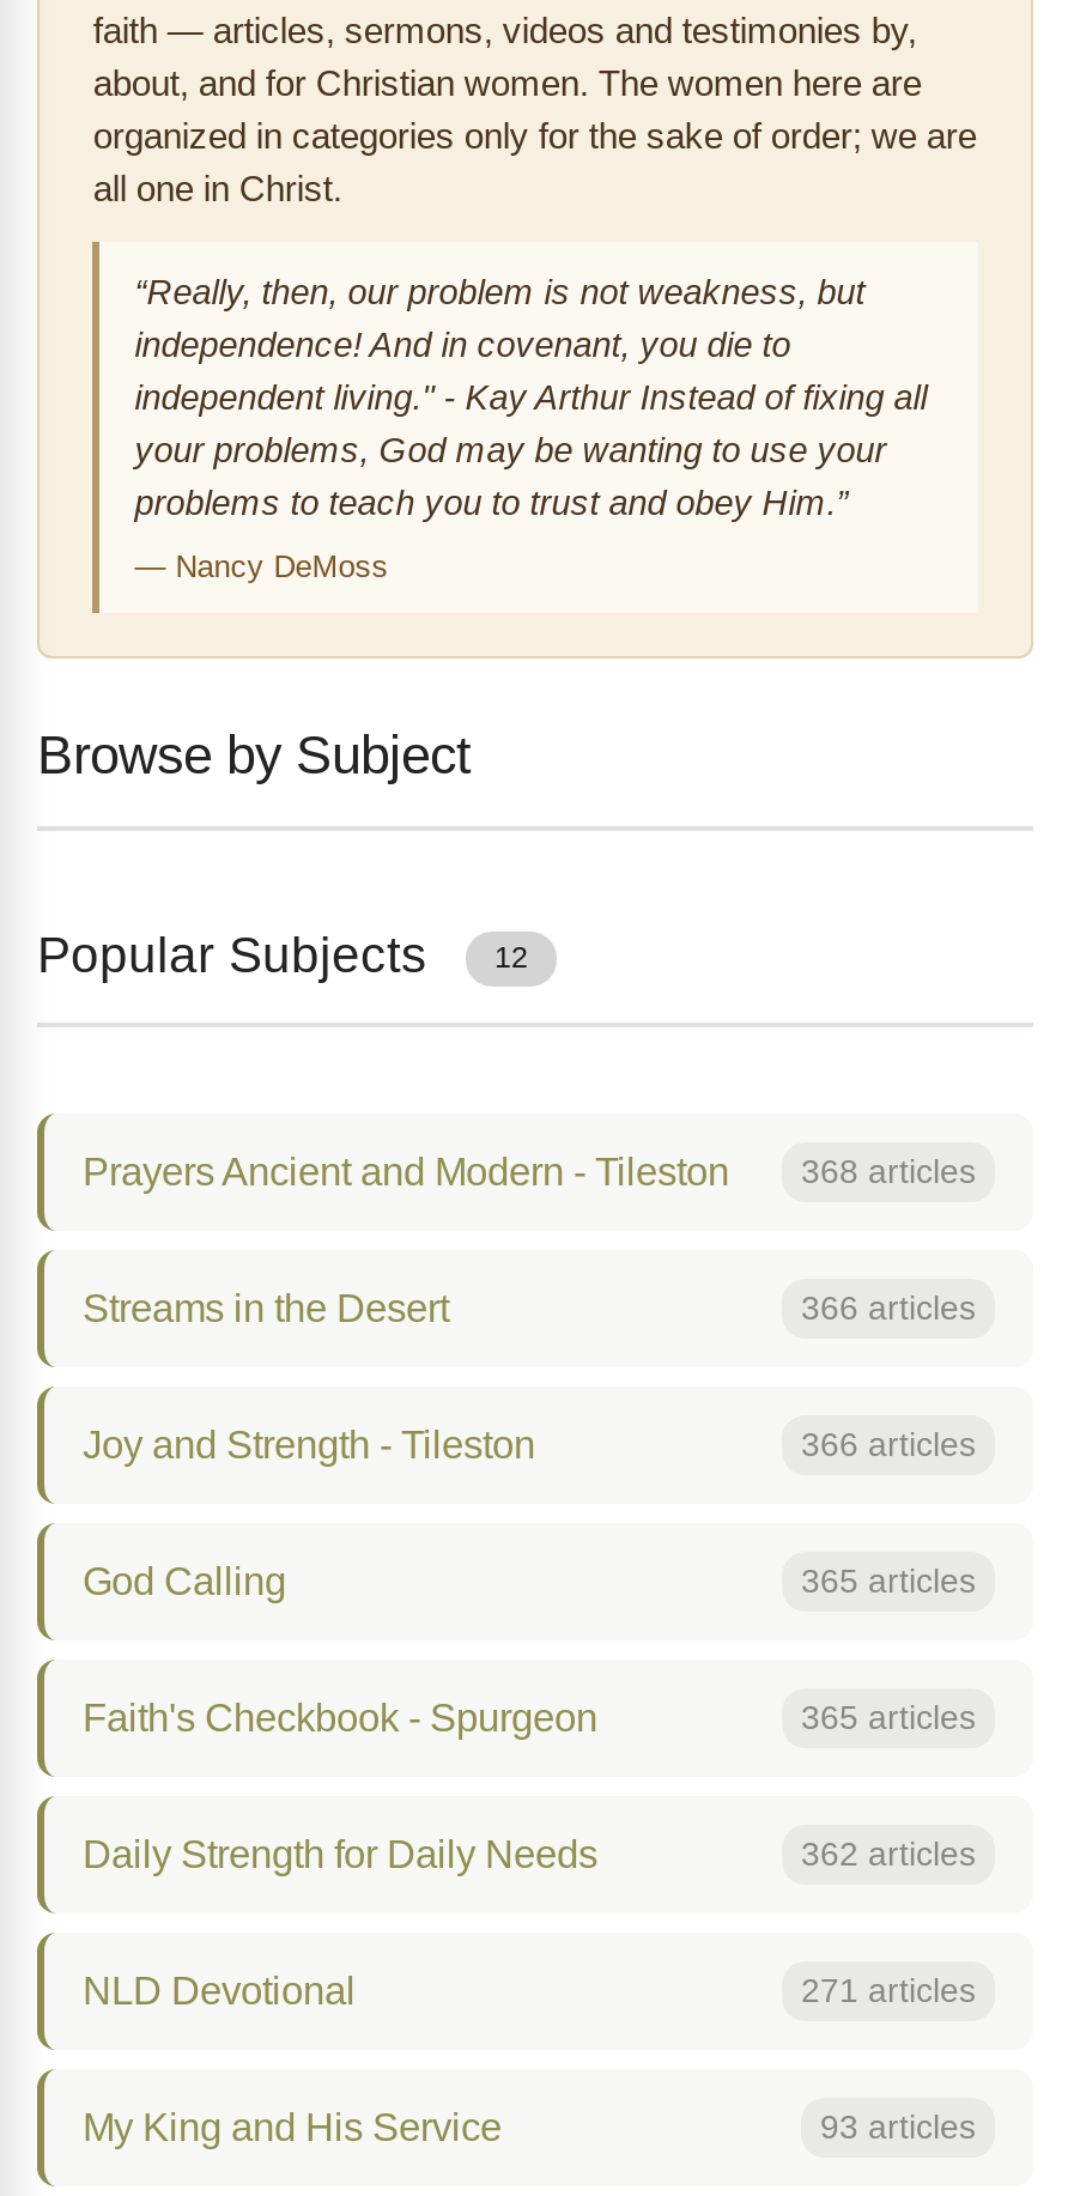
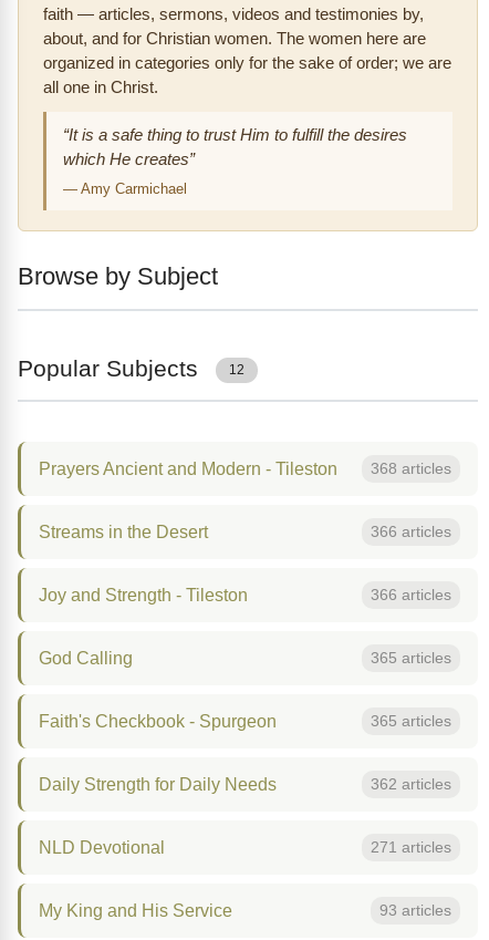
[135,274,927,523] “Really, then, our problem is not weakness, but | independence! And in covenant, you die to | independent living." - Kay Arthur Instead of fixing all | your problems, God may be wanting to use your | problems to teach you to trust and obey Him.” -> [63,127,407,169] “It is a safe thing to trust Him to fulfill the desires | which He creates”
[135,548,389,584] — Nancy DeMoss -> [63,180,187,197] — Amy Carmichael

